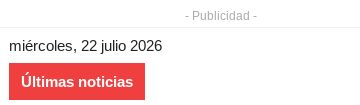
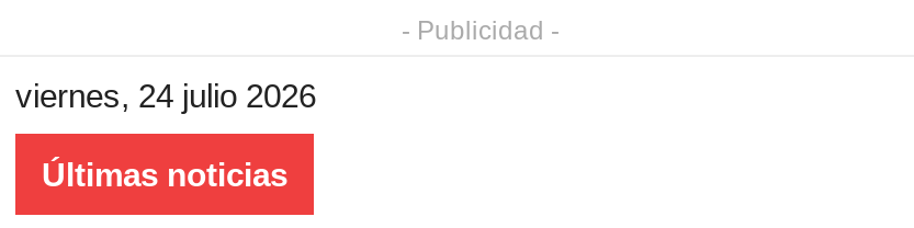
[9,37,162,54] miércoles, 22 julio 2026 -> [15,77,316,114] viernes, 24 julio 2026

